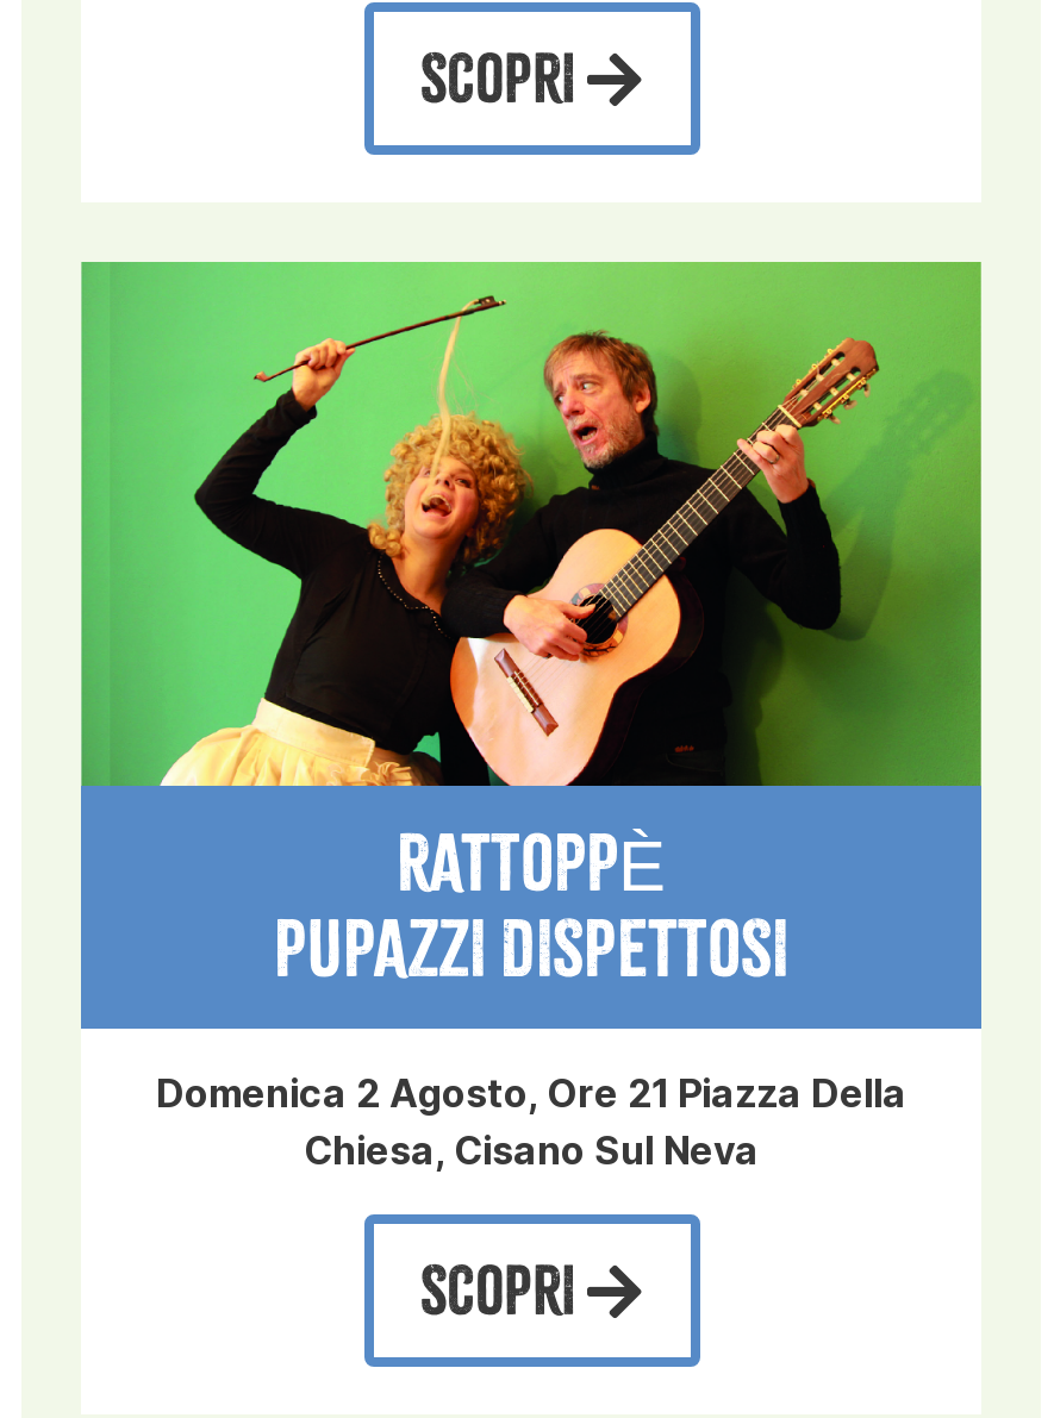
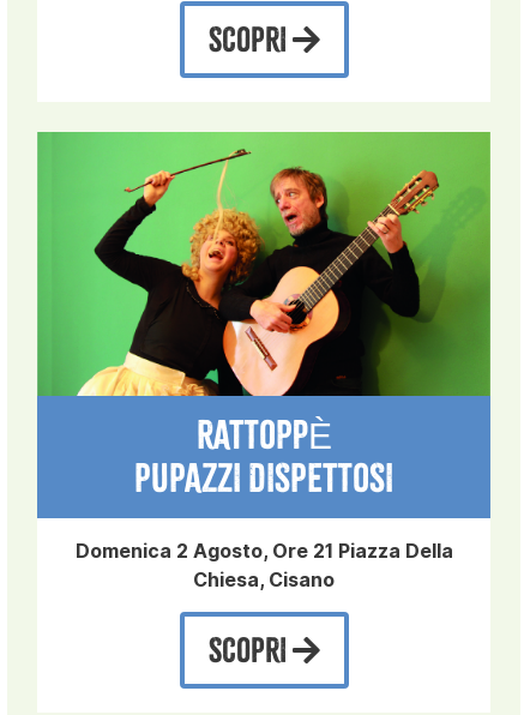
[304,1126,759,1174] Chiesa, Cisano Sul Neva -> [193,567,335,591] Chiesa, Cisano

